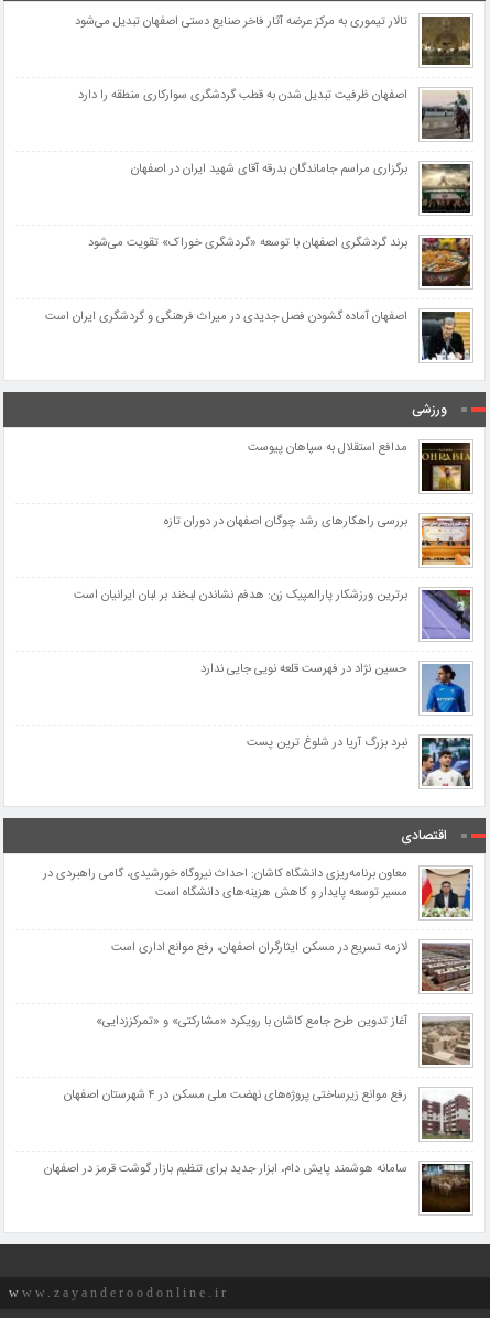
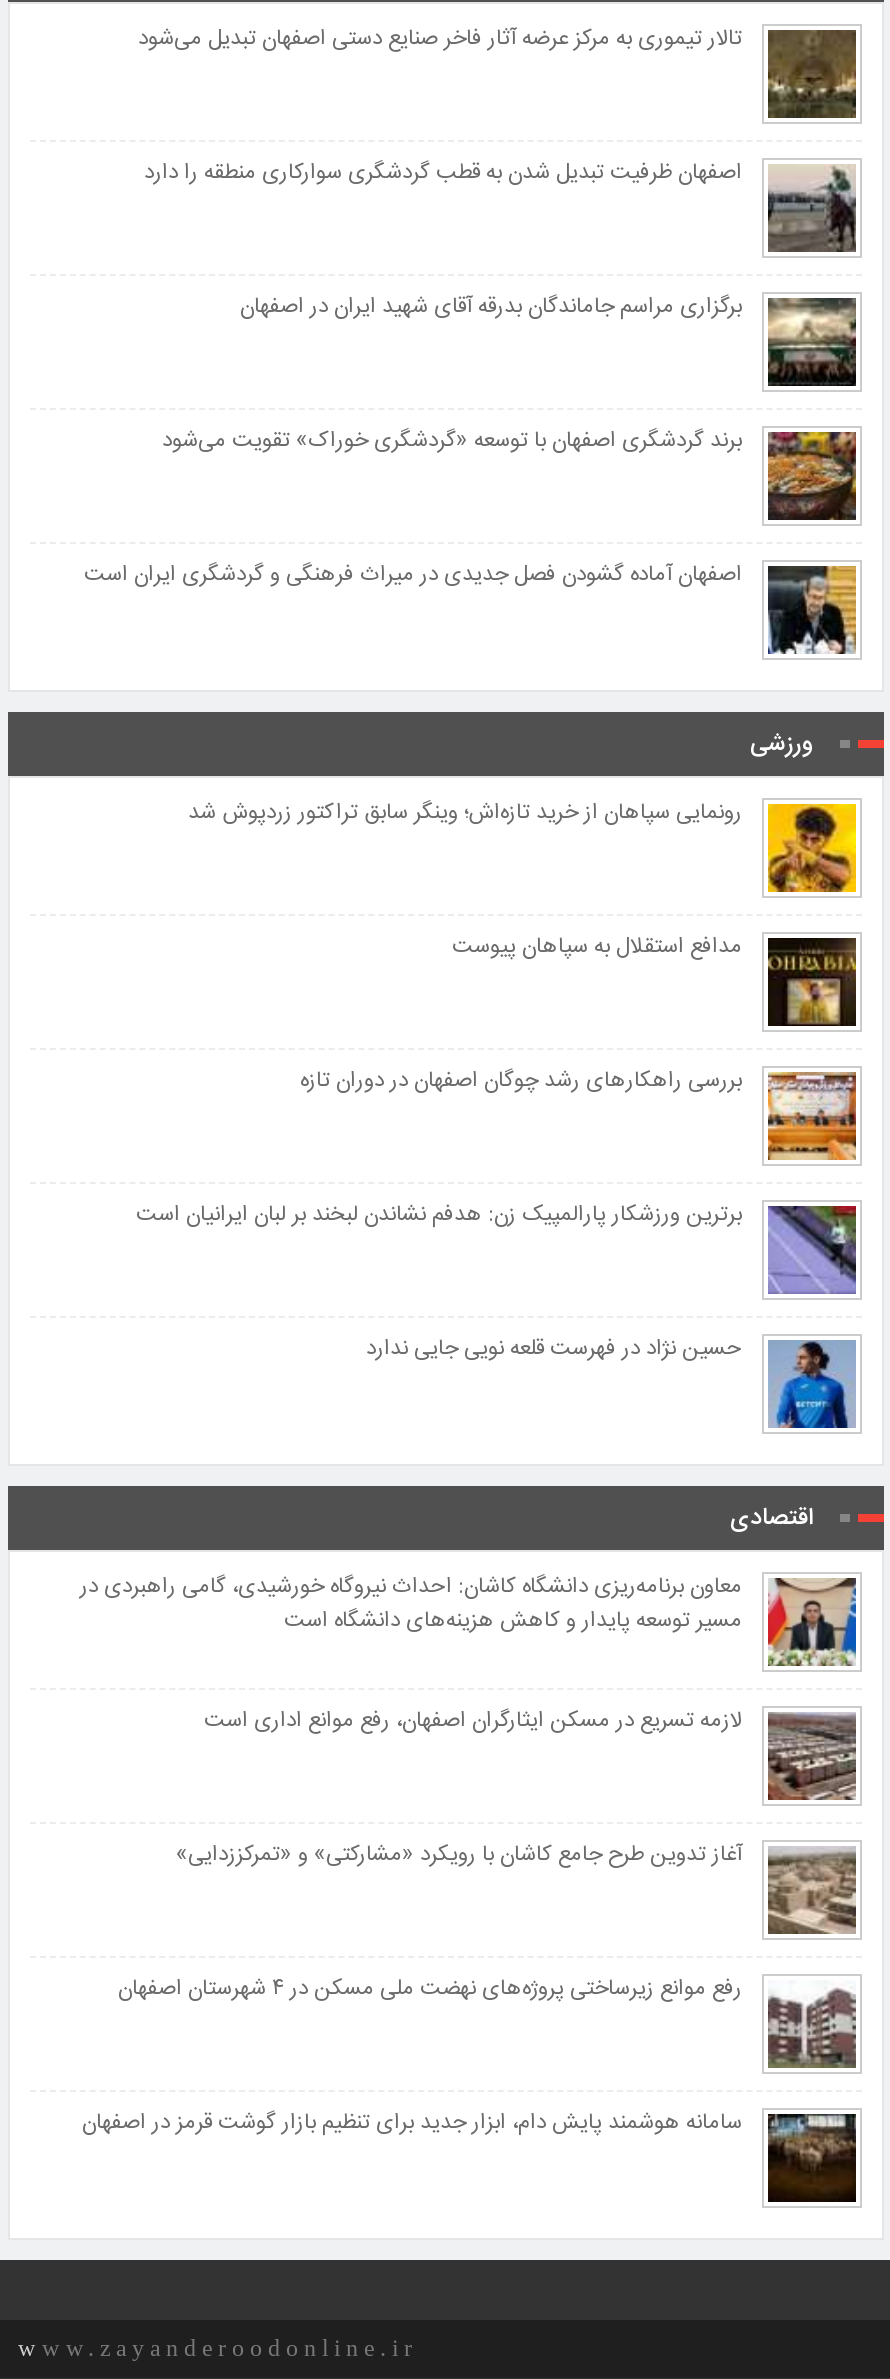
none -> [188,796,858,894] [image] | رونمایی سپاهان از خرید تازه‌اش؛ وینگر سابق تراکتور زردپوش شد
moved [74,438,472,679] -> [136,930,860,1368]: [image] | مدافع استقلال به سپاهان پیوست | بررسی راهکارهای رشد چوگان اصفهان در دوران تازه | برترین ورزشکار پارالمپیک زن: هدفم نشاندن لبخند بر لبان ایرانیان است | حسین نژاد در فهرست قلعه نویی جایی ندارد
moved [421,663,470,715] -> [766,1338,856,1432]: [image]
[247,733,471,787] [image] | نبرد بزرگ آریا در شلوغ ترین پست -> none

